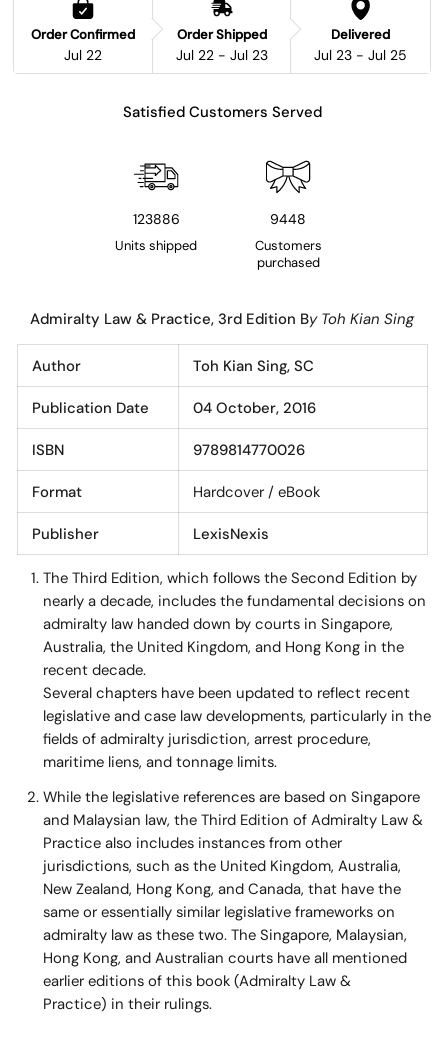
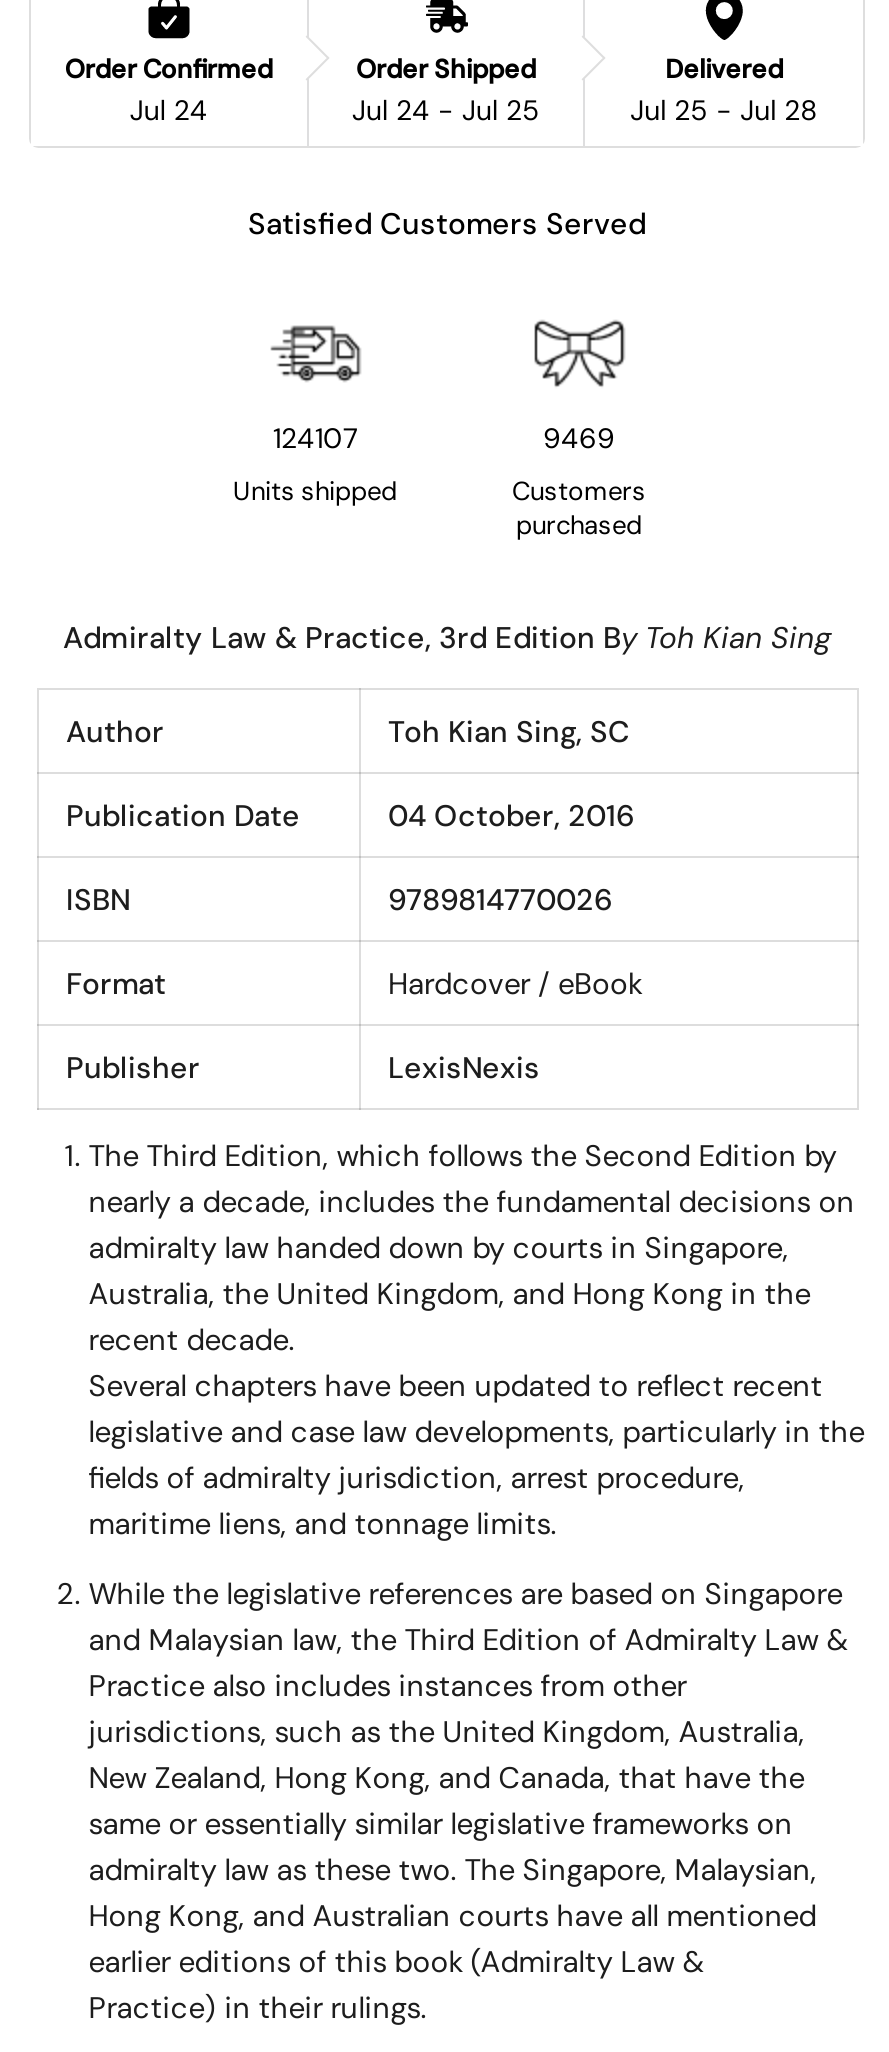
[64,46,102,64] Jul 22 -> [130,92,208,128] Jul 24
[175,46,267,64] Jul 22 - Jul 23 -> [352,92,540,128] Jul 24 - Jul 25
[314,46,407,64] Jul 23 - Jul 25 -> [630,92,818,128] Jul 25 - Jul 28
[132,210,179,228] 123886 -> [273,420,357,456] 124107
[270,210,306,228] 9448 -> [543,420,615,456] 9469

